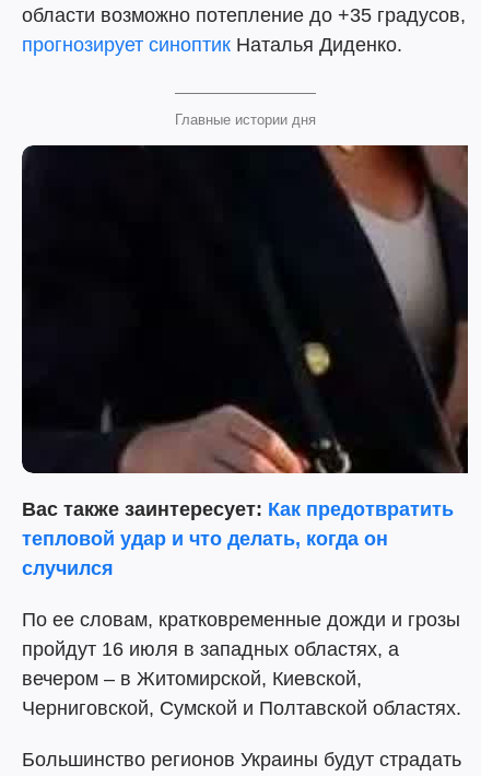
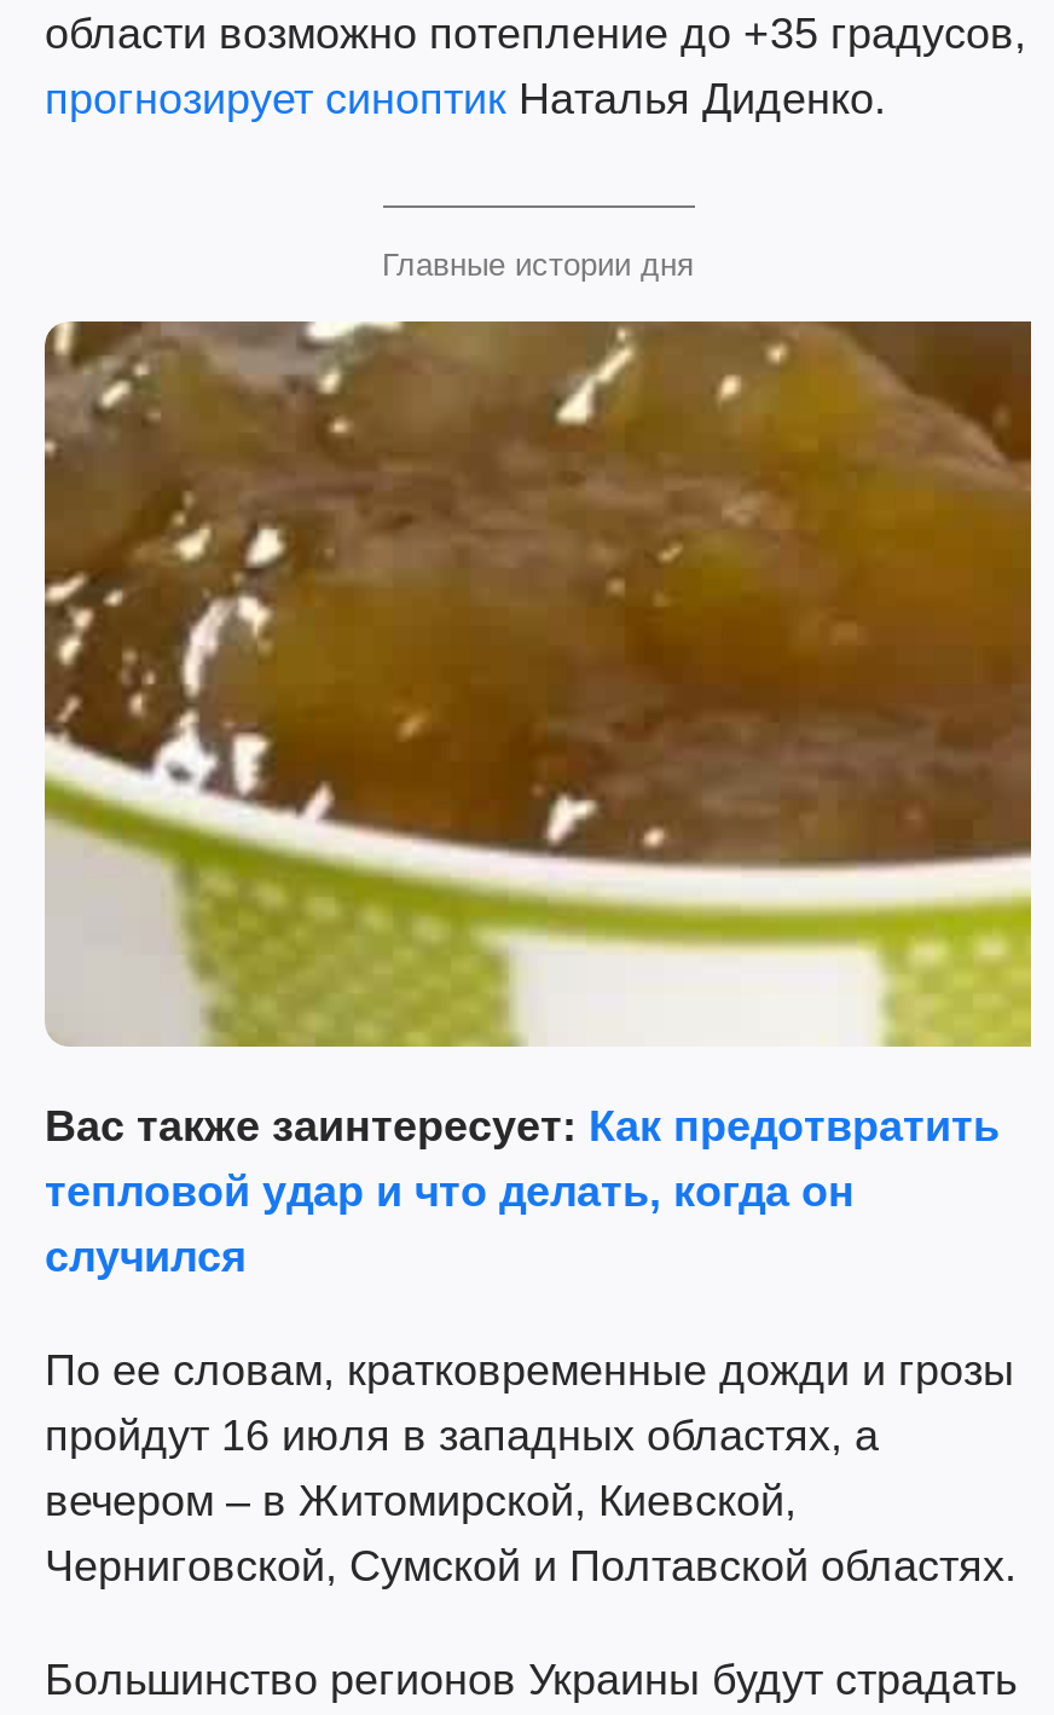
[21,144,469,474] [image] -> [42,319,1033,1049] [image]

